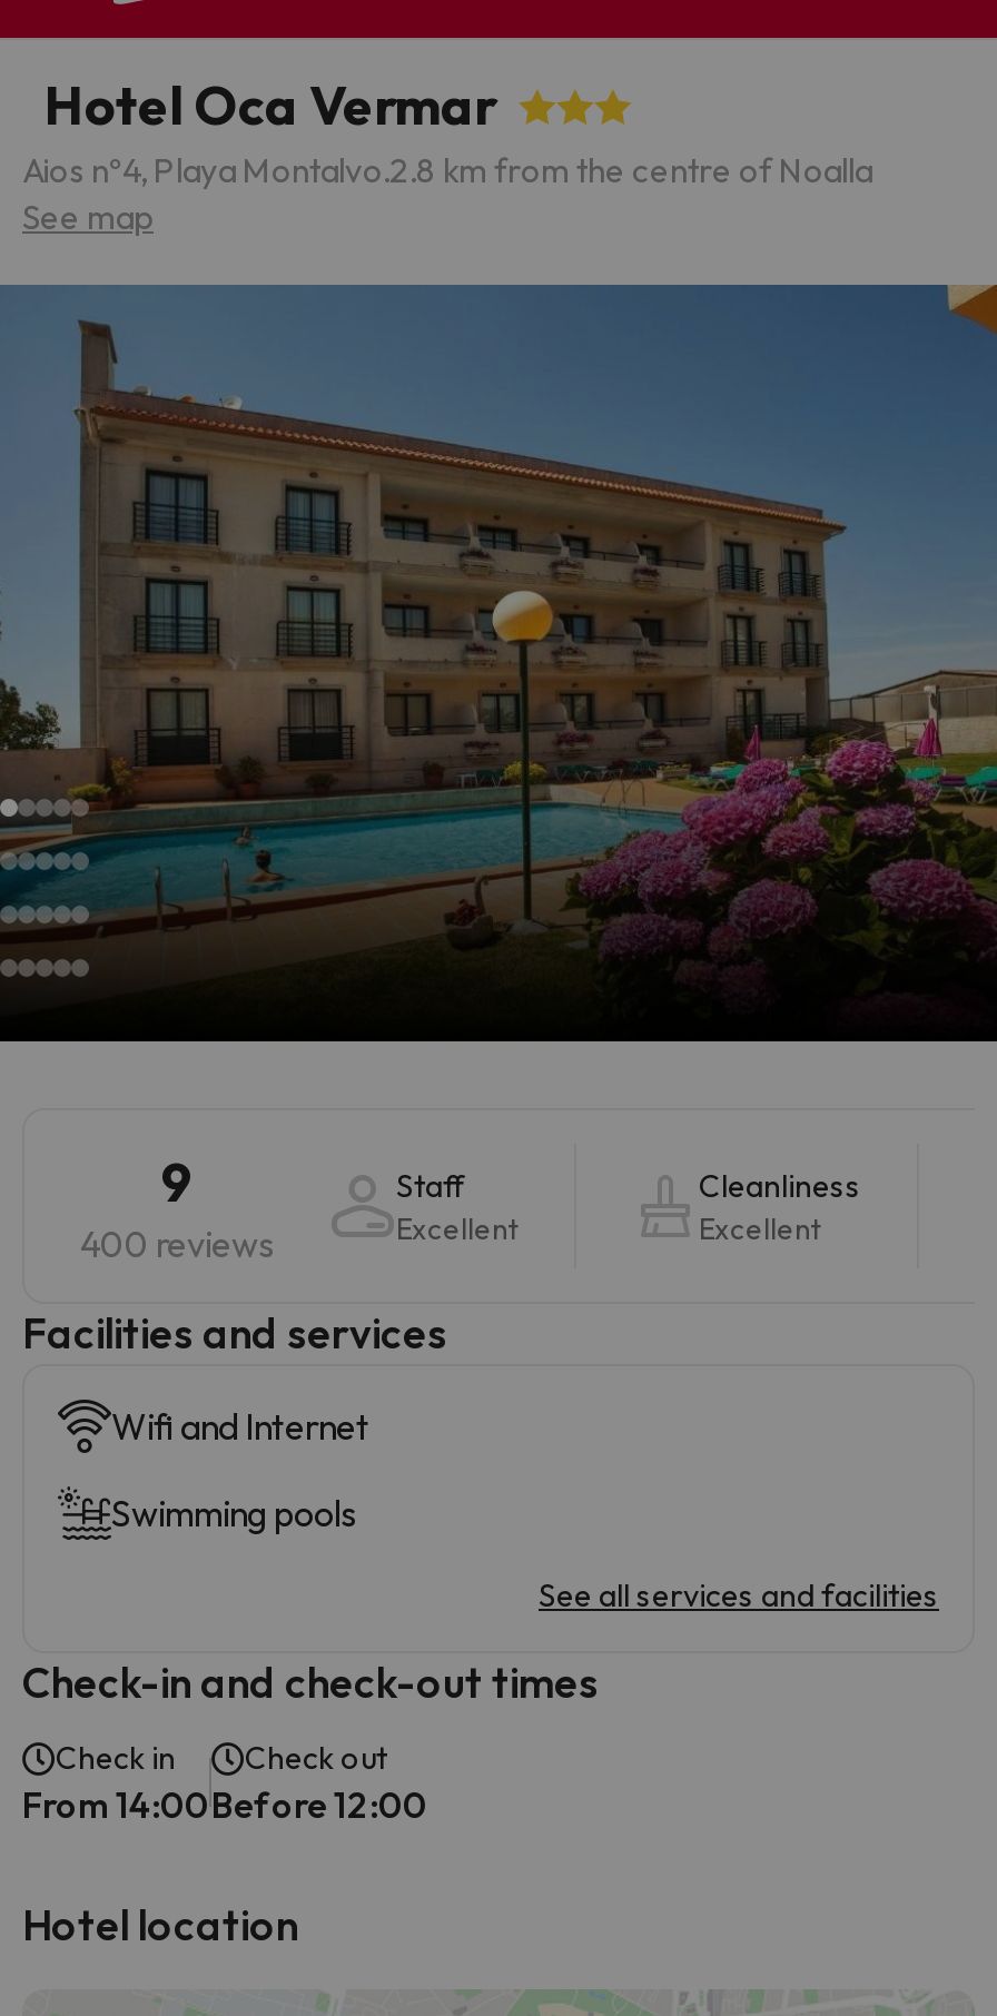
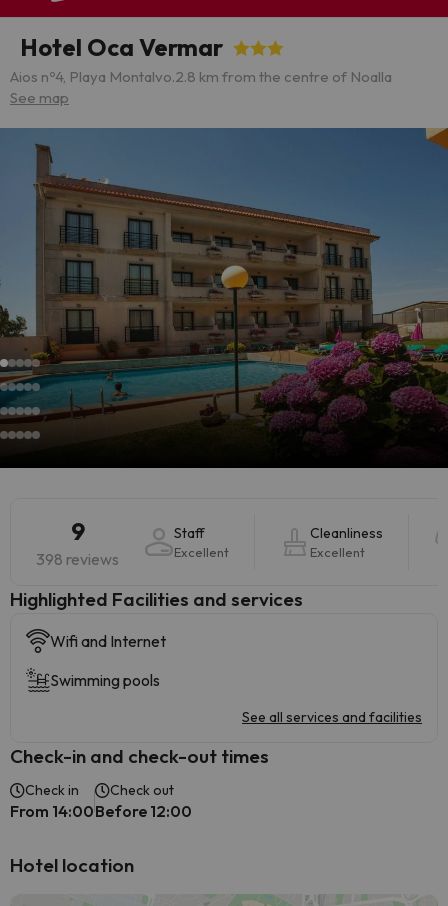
[80,1222,274,1266] 400 reviews -> [36,549,119,569] 398 reviews
[22,1306,447,1360] Facilities and services -> [10,587,303,611] Highlighted Facilities and services

